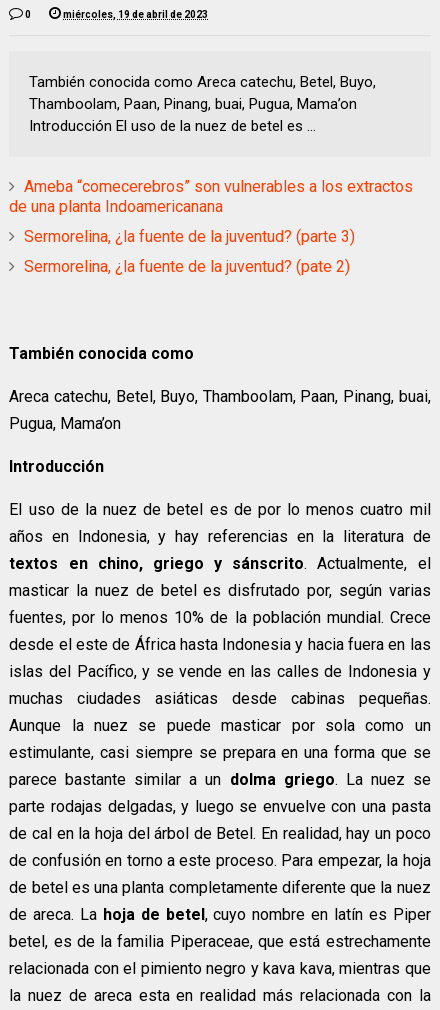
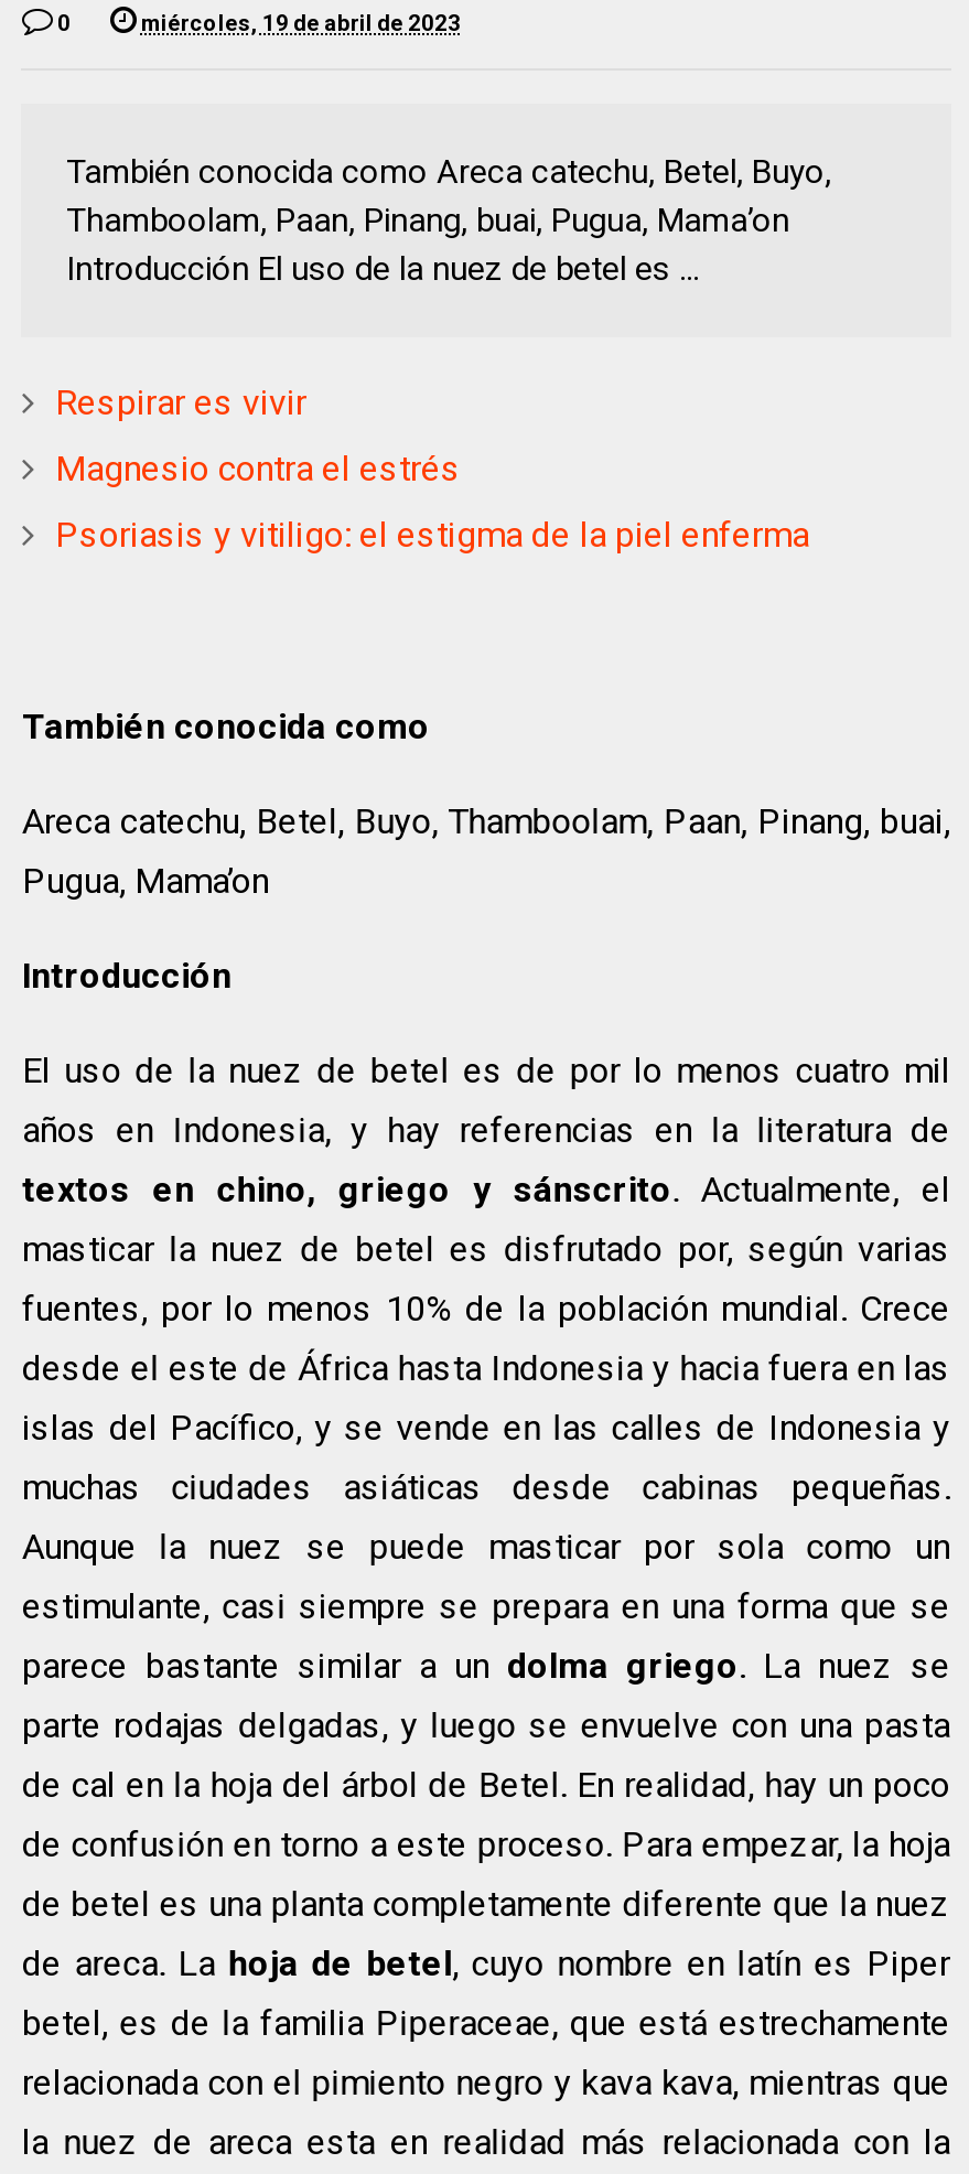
[9,177,413,216] Ameba “comecerebros” son vulnerables a los extractos | de una planta Indoamericanana -> [55,382,306,424] Respirar es vivir
[24,227,355,246] Sermorelina, ¿la fuente de la juventud? (parte 3) -> [55,448,461,490] Magnesio contra el estrés
[24,257,350,276] Sermorelina, ¿la fuente de la juventud? (pate 2) -> [55,514,809,556] Psoriasis y vitiligo: el estigma de la piel enferma

